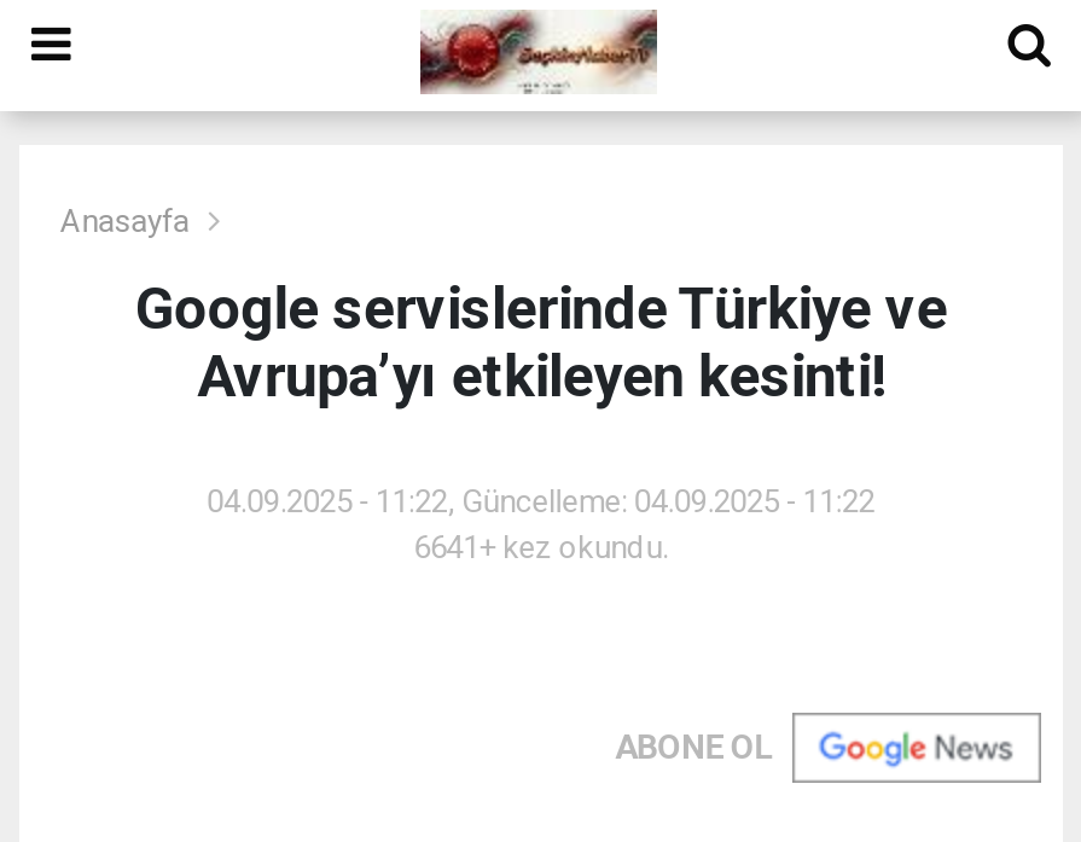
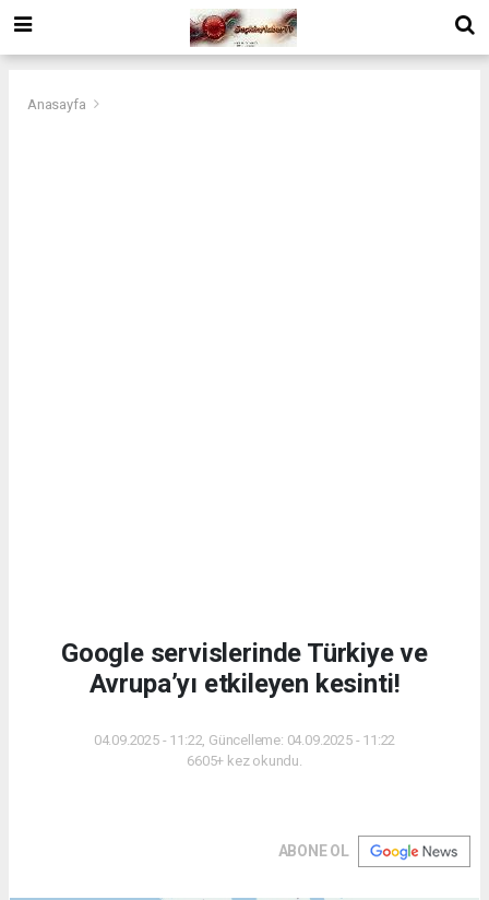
[413,529,669,565] 6641+ kez okundu. -> [187,752,302,769] 6605+ kez okundu.

